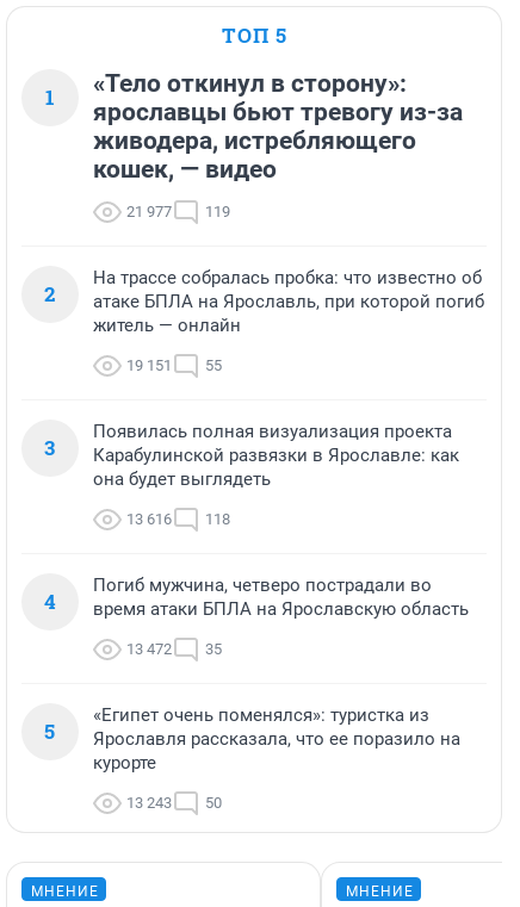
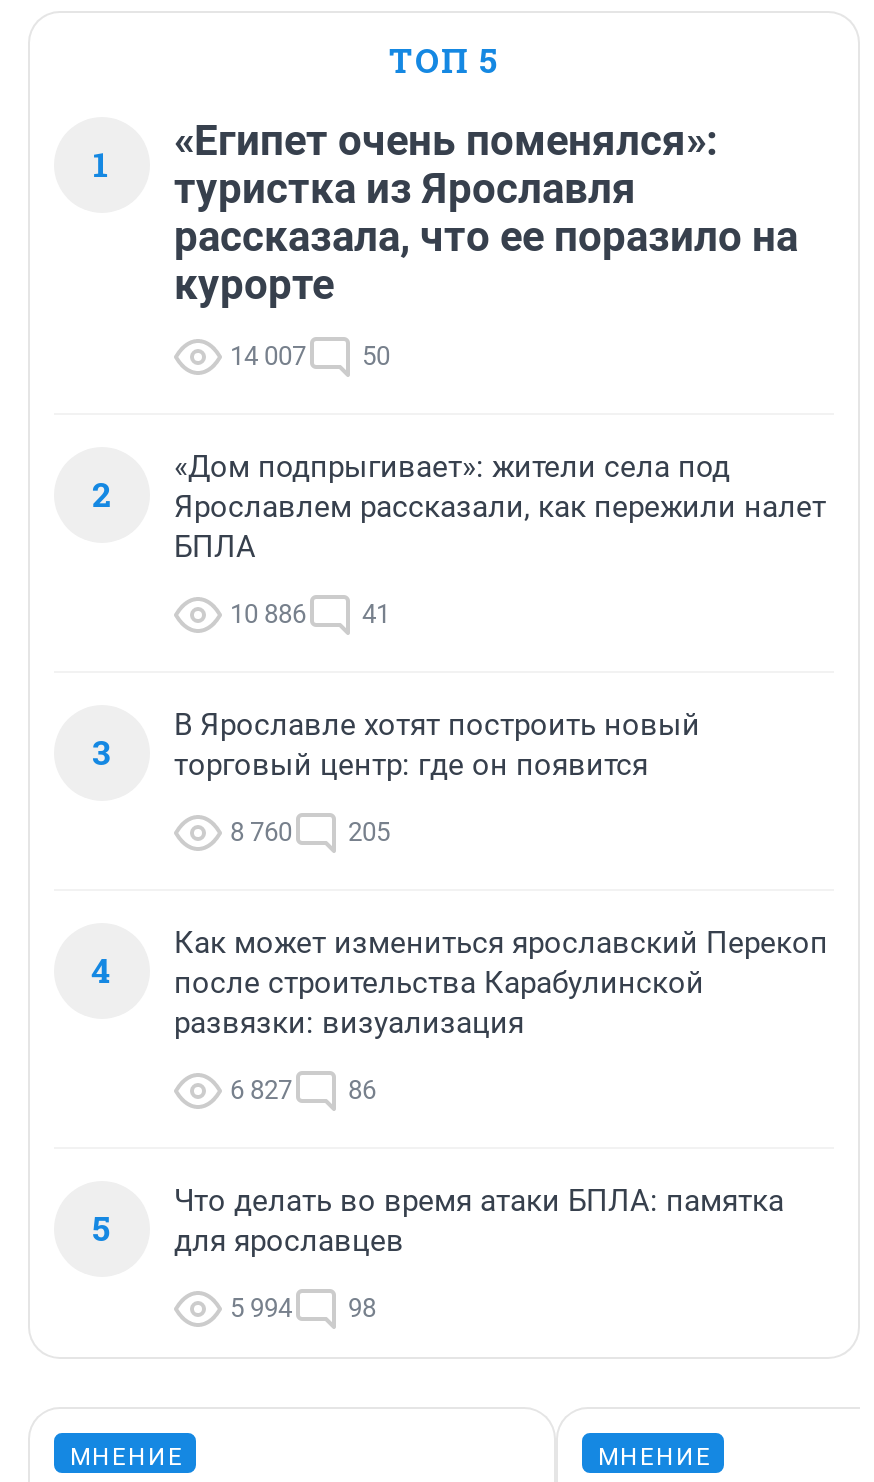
[93,69,463,184] «Тело откинул в сторону»: | ярославцы бьют тревогу из-за | живодера, истребляющего | кошек, — видео -> [174,117,798,309] «Египет очень поменялся»: | туристка из Ярославля | рассказала, что ее поразило на | курорте
[126,203,230,221] 21 977 | 119 -> [230,341,390,371] 14 007 | 50
[93,267,484,336] На трассе собралась пробка: что известно об | атаке БПЛА на Ярославль, при которой погиб | житель — онлайн -> [174,449,826,565] «Дом подпрыгивает»: жители села под | Ярославлем рассказали, как пережили налет | БПЛА
[126,356,222,374] 19 151 | 55 -> [230,599,390,629] 10 886 | 41
[93,421,459,490] Появилась полная визуализация проекта | Карабулинской развязки в Ярославле: как | она будет выглядеть -> [174,707,700,783] В Ярославле хотят построить новый | торговый центр: где он появится
[126,510,230,528] 13 616 | 118 -> [230,817,390,847] 8 760 | 205
[93,575,469,620] Погиб мужчина, четверо пострадали во | время атаки БПЛА на Ярославскую область -> [174,925,828,1041] Как может измениться ярославский Перекоп | после строительства Карабулинской | развязки: визуализация
[126,640,222,658] 13 472 | 35 -> [230,1075,376,1105] 6 827 | 86
[93,705,460,774] «Египет очень поменялся»: туристка из | Ярославля рассказала, что ее поразило на | курорте -> [174,1183,784,1259] Что делать во время атаки БПЛА: памятка | для ярославцев
[126,794,222,812] 13 243 | 50 -> [230,1293,376,1323] 5 994 | 98

